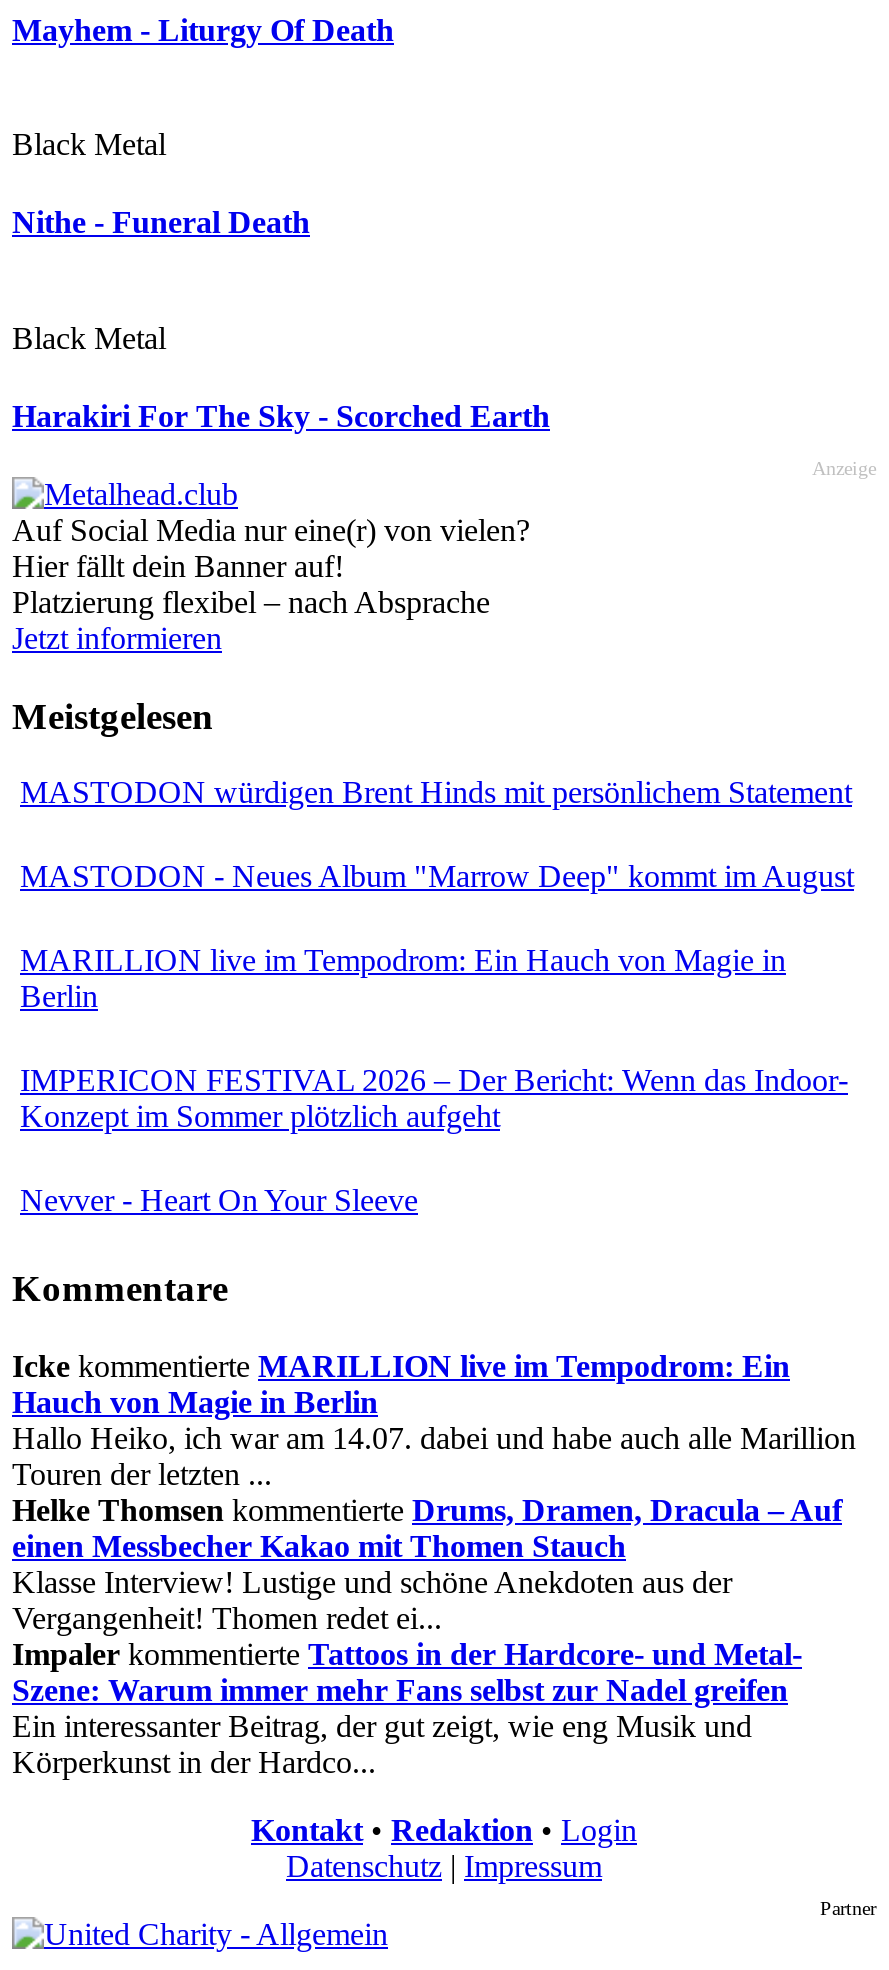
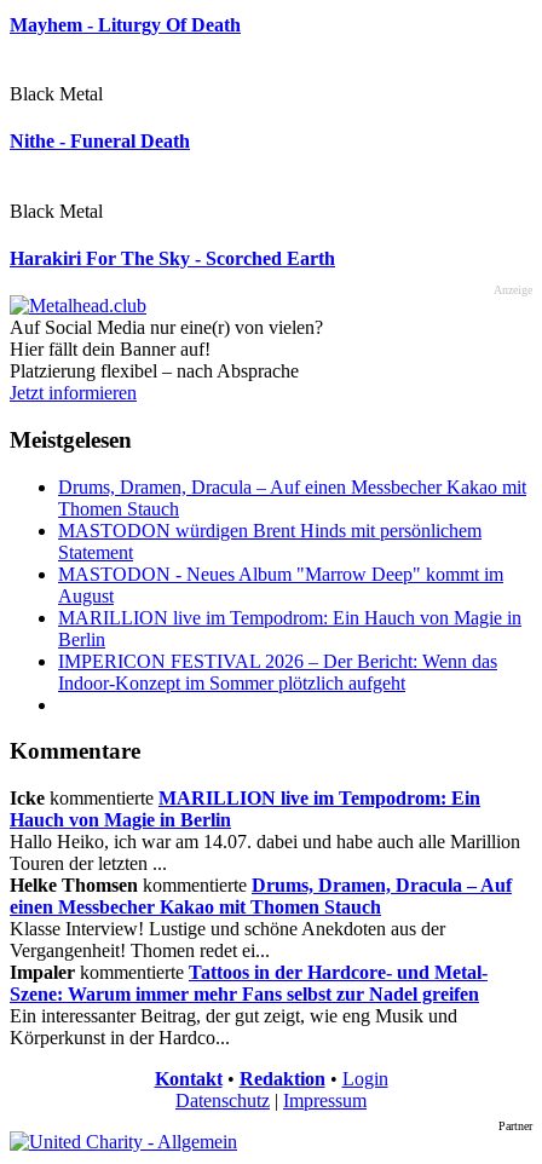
[20,776,854,894] MASTODON würdigen Brent Hinds mit persönlichem Statement | MASTODON - Neues Album "Marrow Deep" kommt im August -> [58,476,526,606] Drums, Dramen, Dracula – Auf einen Messbecher Kakao mit | Thomen Stauch | MASTODON würdigen Brent Hinds mit persönlichem | Statement | MASTODON - Neues Album "Marrow Deep" kommt im | August
moved [20,944,786,1014] -> [58,607,521,649]: MARILLION live im Tempodrom: Ein Hauch von Magie in | Berlin
[20,1064,848,1218] IMPERICON FESTIVAL 2026 – Der Bericht: Wenn das Indoor- | Konzept im Sommer plötzlich aufgeht | Nevver - Heart On Your Sleeve -> [58,650,497,693] IMPERICON FESTIVAL 2026 – Der Bericht: Wenn das | Indoor-Konzept im Sommer plötzlich aufgeht

